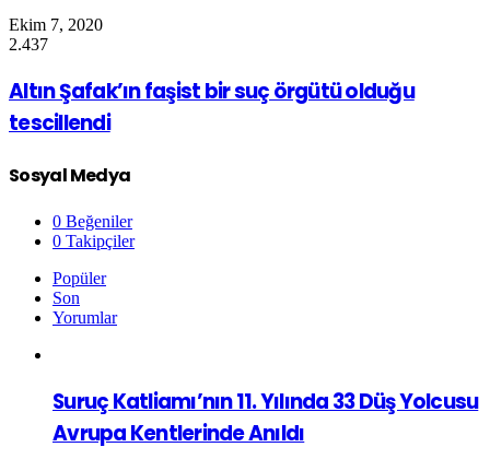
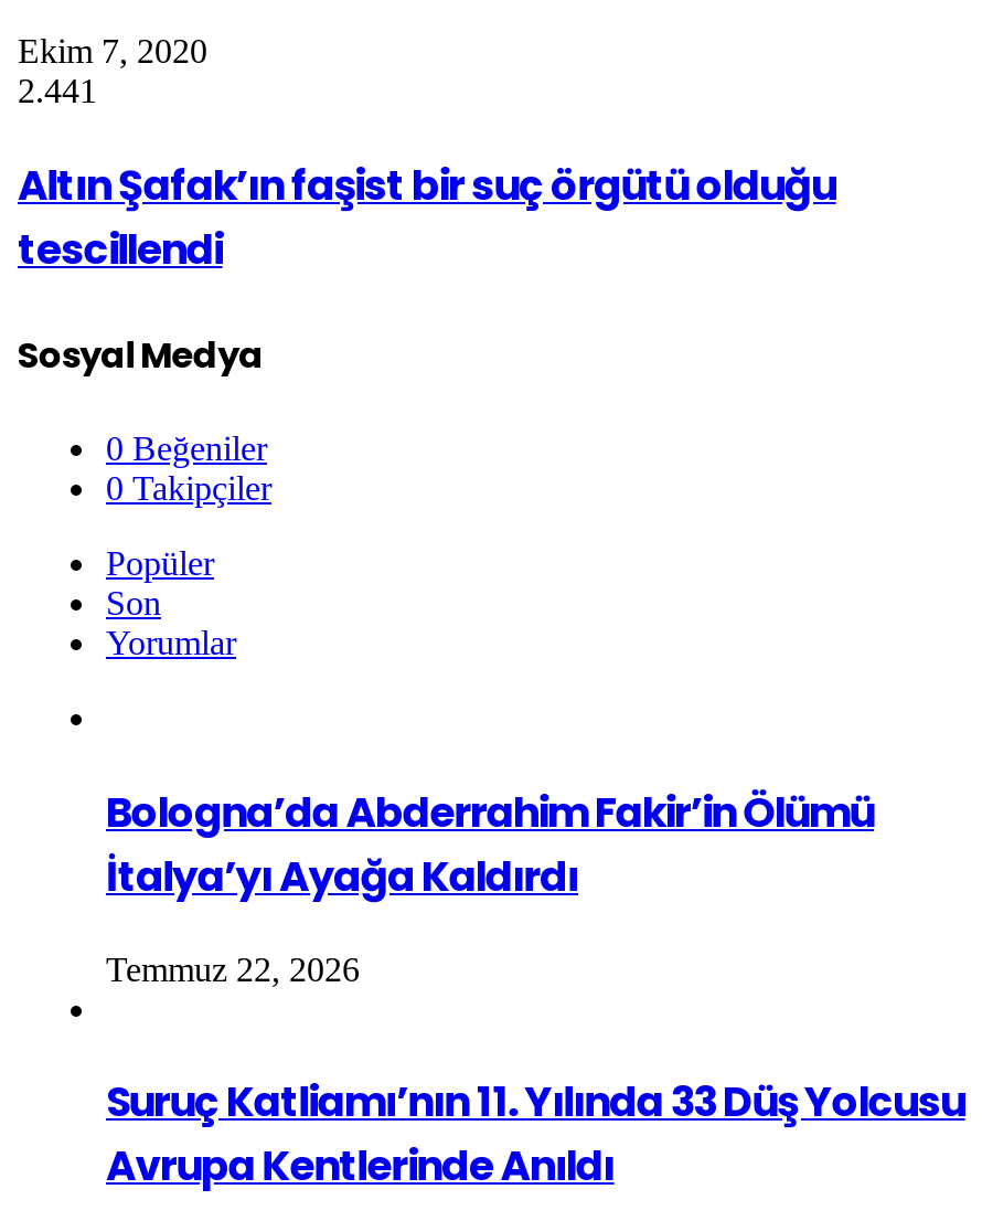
[9,35,48,54] 2.437 -> [18,72,97,109] 2.441
none -> [106,783,874,987] Bologna’da Abderrahim Fakir’in Ölümü | İtalya’yı Ayağa Kaldırdı | Temmuz 22, 2026

